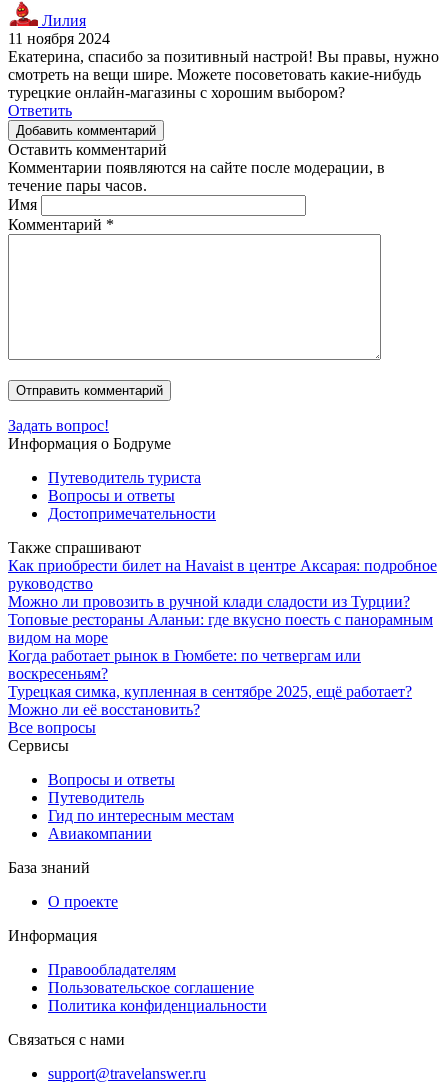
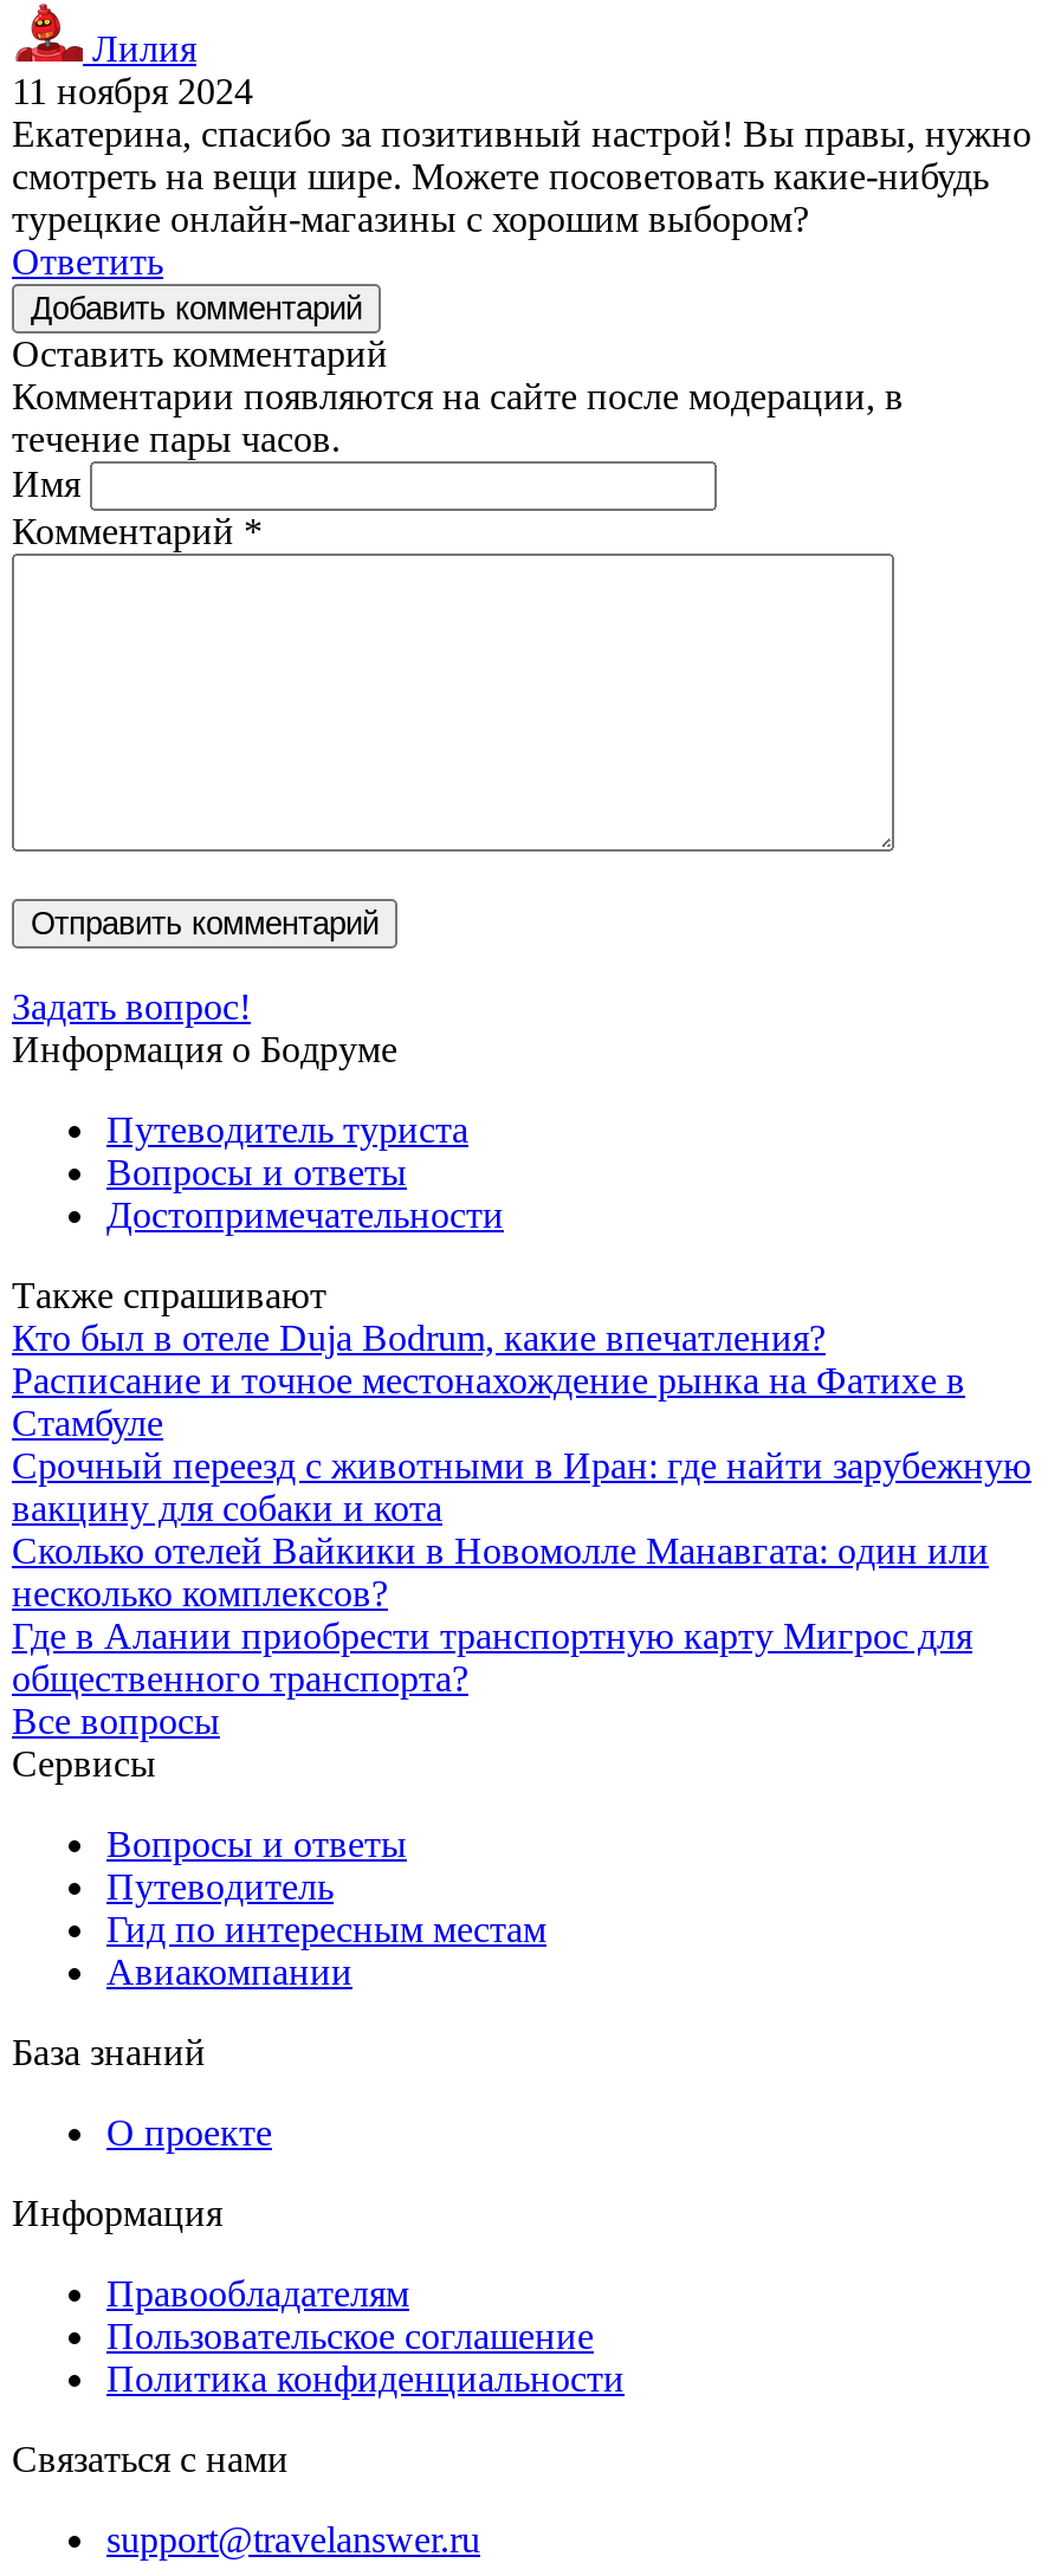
[8,557,437,718] Как приобрести билет на Havaist в центре Аксарая: подробное | руководство | Можно ли провозить в ручной клади сладости из Турции? | Топовые рестораны Аланьи: где вкусно поесть с панорамным | видом на море | Когда работает рынок в Гюмбете: по четвергам или | воскресеньям? | Турецкая симка, купленная в сентябре 2025, ещё работает? | Можно ли её восстановить? -> [12,1317,1031,1698] Кто был в отеле Duja Bodrum, какие впечатления? | Расписание и точное местонахождение рынка на Фатихе в | Стамбуле | Срочный переезд с животными в Иран: где найти зарубежную | вакцину для собаки и кота | Сколько отелей Вайкики в Новомолле Манавгата: один или | несколько комплексов? | Где в Алании приобрести транспортную карту Мигрос для | общественного транспорта?

